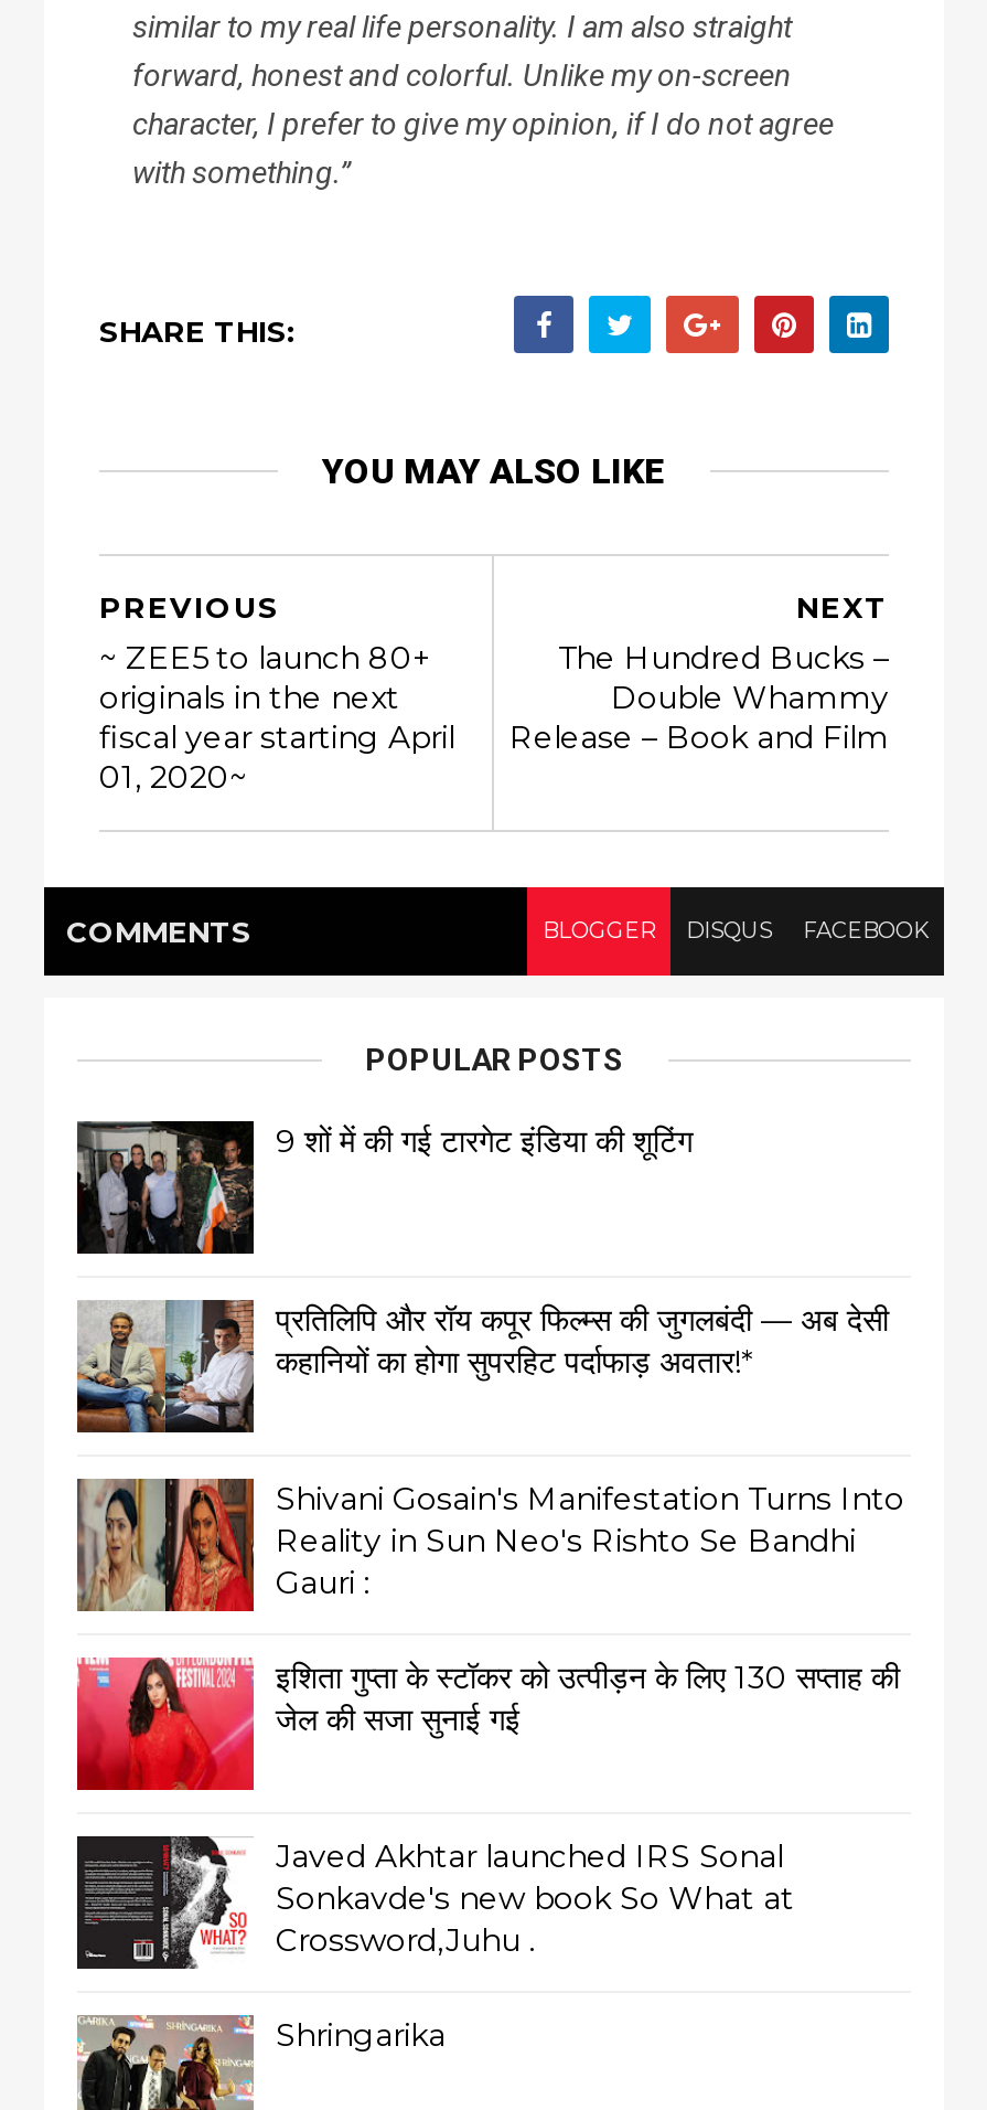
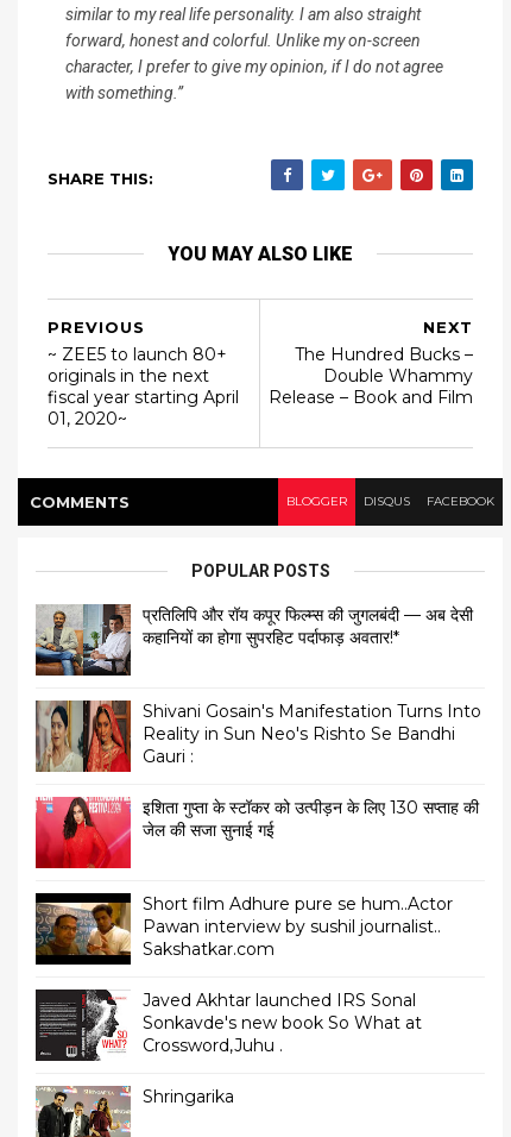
[75,1119,693,1256] [image] | 9 शों में की गई टारगेट इंडिया की शूटिंग -> none
moved [73,1298,904,1739] -> [33,603,481,841]: [image] | प्रतिलिपि और रॉय कपूर फिल्म्स की जुगलबंदी — अब देसी | कहानियों का होगा सुपरहिट पर्दाफाड़ अवतार!* | Shivani Gosain's Manifestation Turns Into | Reality in Sun Neo's Rishto Se Bandhi | Gauri : | इशिता गुप्ता के स्टॉकर को उत्पीड़न के लिए 130 सप्ताह की | जेल की सजा सुनाई गई
none -> [36,892,453,966] [image] | Short film Adhure pure se hum..Actor | Pawan interview by sushil journalist.. | Sakshatkar.com

